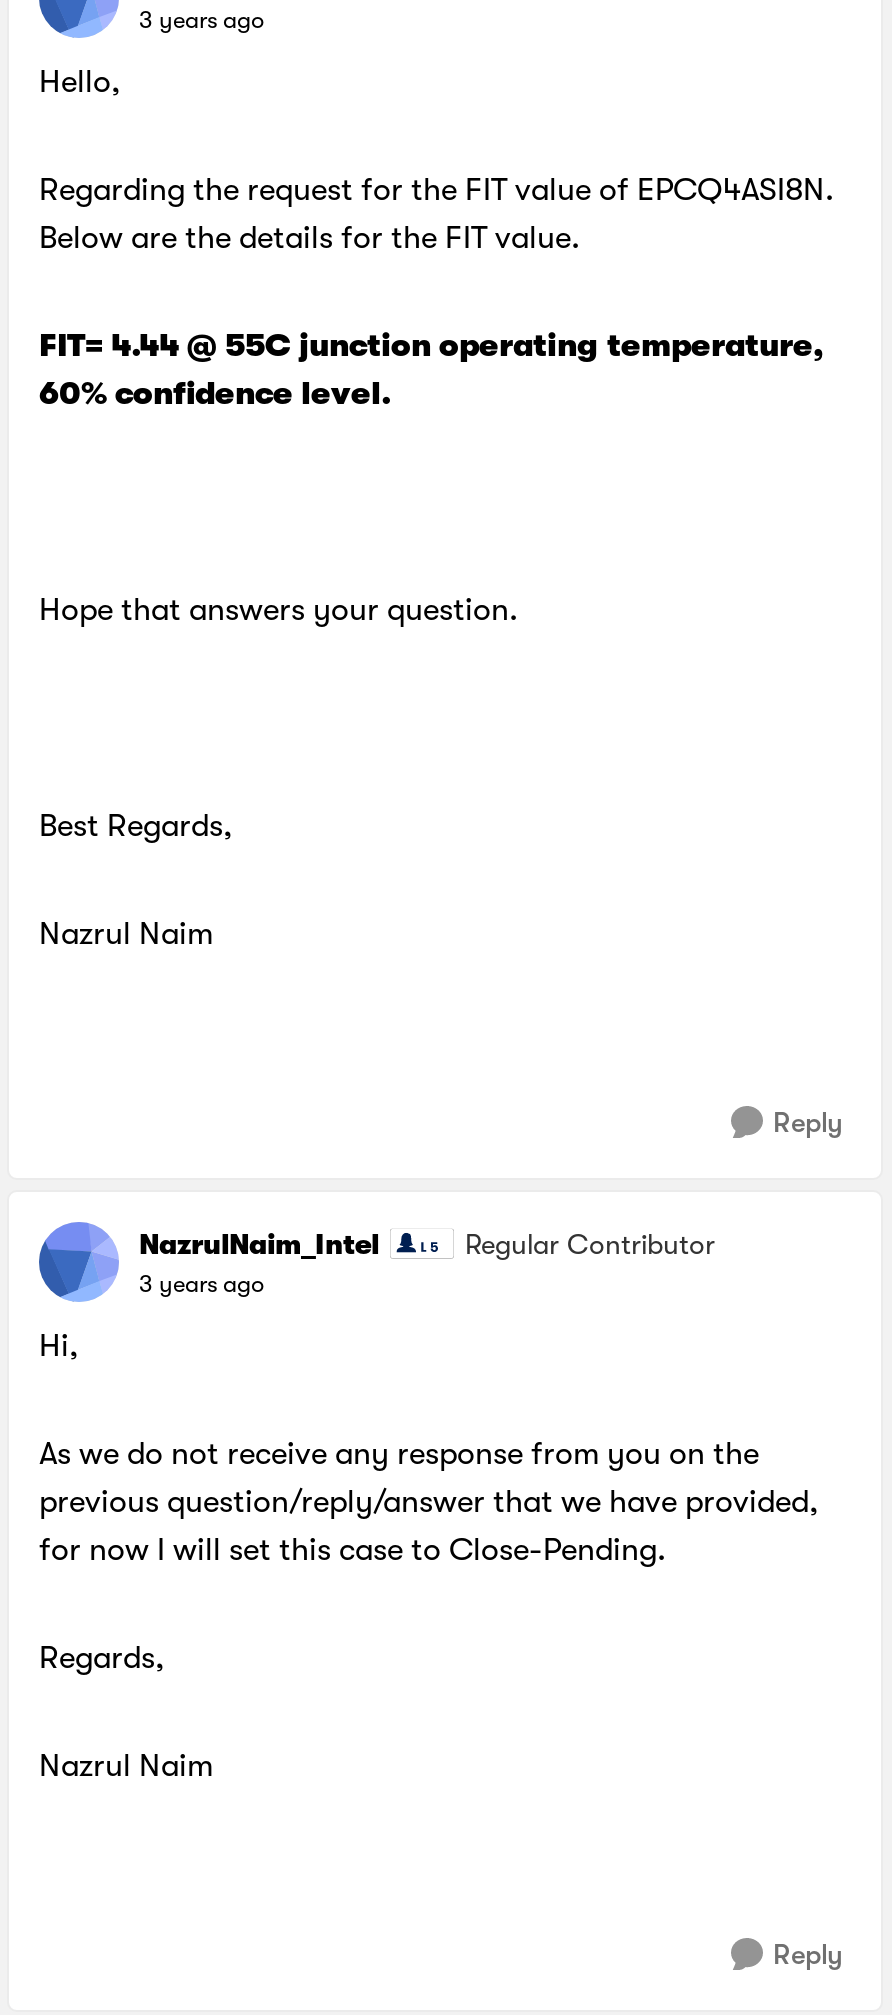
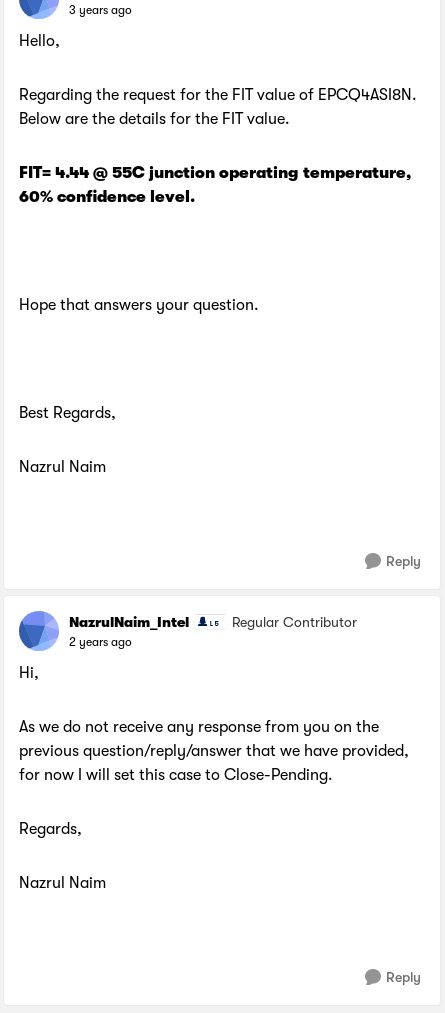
[139,1269,265,1297] 3 years ago -> [69,634,132,648] 2 years ago

